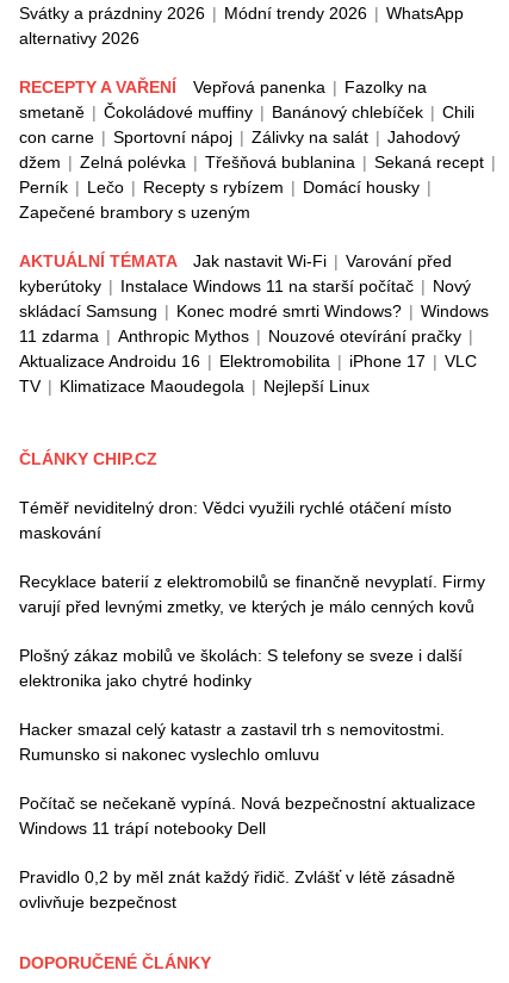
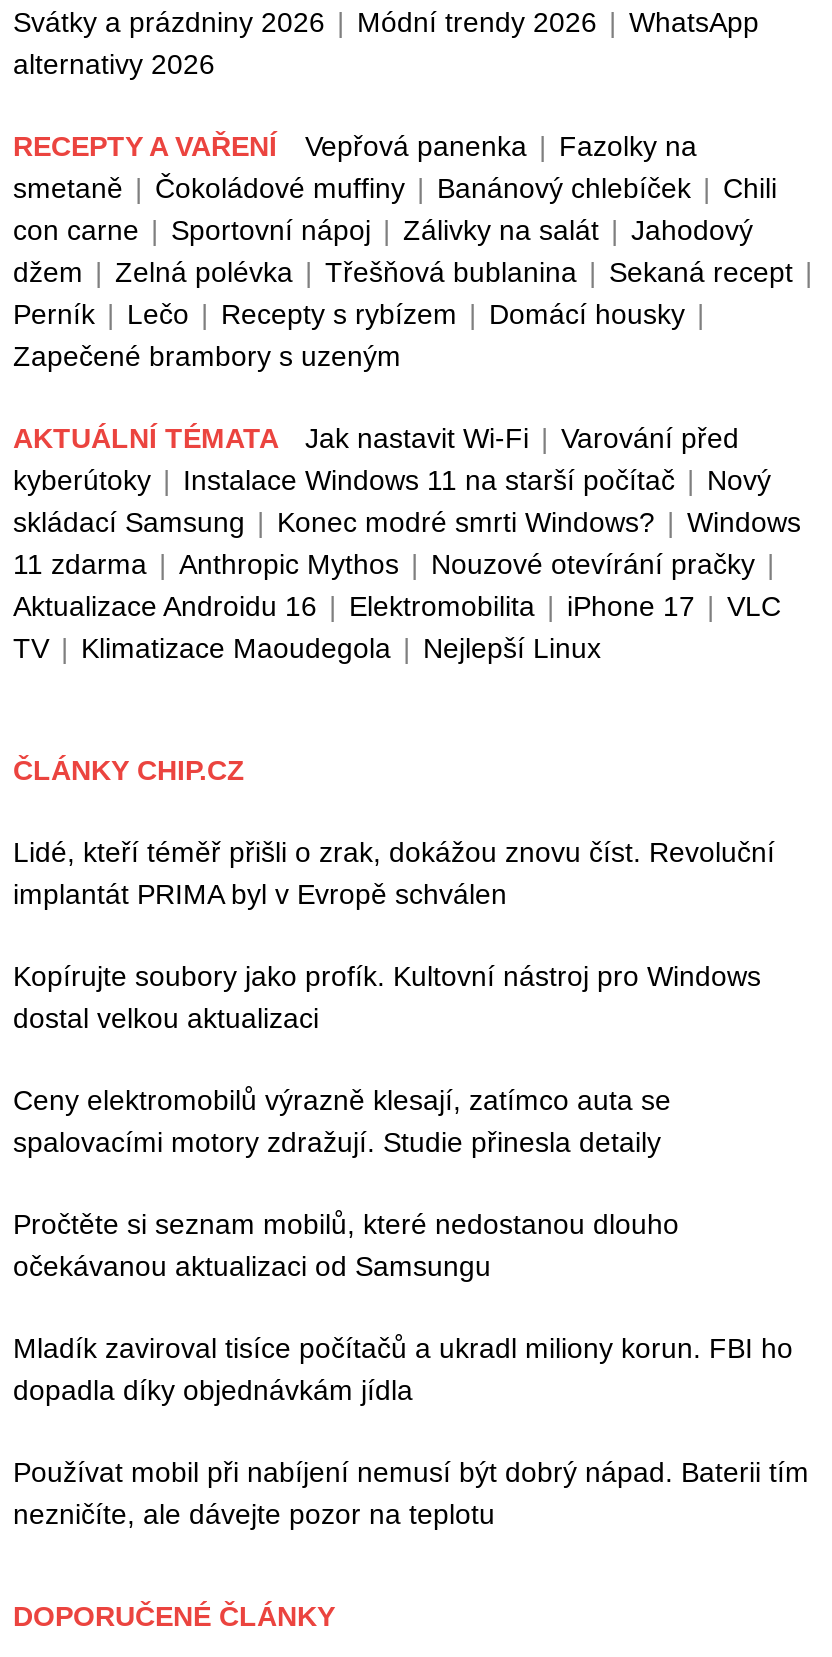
[19,498,452,542] Téměř neviditelný dron: Vědci využili rychlé otáčení místo | maskování -> [13,836,775,910] Lidé, kteří téměř přišli o zrak, dokážou znovu číst. Revoluční | implantát PRIMA byl v Evropě schválen
[19,572,485,616] Recyklace baterií z elektromobilů se finančně nevyplatí. Firmy | varují před levnými zmetky, ve kterých je málo cenných kovů -> [13,960,761,1034] Kopírujte soubory jako profík. Kultovní nástroj pro Windows | dostal velkou aktualizaci
[19,646,463,690] Plošný zákaz mobilů ve školách: S telefony se sveze i další | elektronika jako chytré hodinky -> [13,1084,671,1158] Ceny elektromobilů výrazně klesají, zatímco auta se | spalovacími motory zdražují. Studie přinesla detaily
[19,720,445,764] Hacker smazal celý katastr a zastavil trh s nemovitostmi. | Rumunsko si nakonec vyslechlo omluvu -> [13,1208,679,1282] Pročtěte si seznam mobilů, které nedostanou dlouho | očekávanou aktualizaci od Samsungu
[19,794,476,838] Počítač se nečekaně vypíná. Nová bezpečnostní aktualizace | Windows 11 trápí notebooky Dell -> [13,1332,793,1406] Mladík zaviroval tisíce počítačů a ukradl miliony korun. FBI ho | dopadla díky objednávkám jídla
[19,867,455,912] Pravidlo 0,2 by měl znát každý řidič. Zvlášť v létě zásadně | ovlivňuje bezpečnost -> [13,1456,809,1530] Používat mobil při nabíjení nemusí být dobrý nápad. Baterii tím | nezničíte, ale dávejte pozor na teplotu

